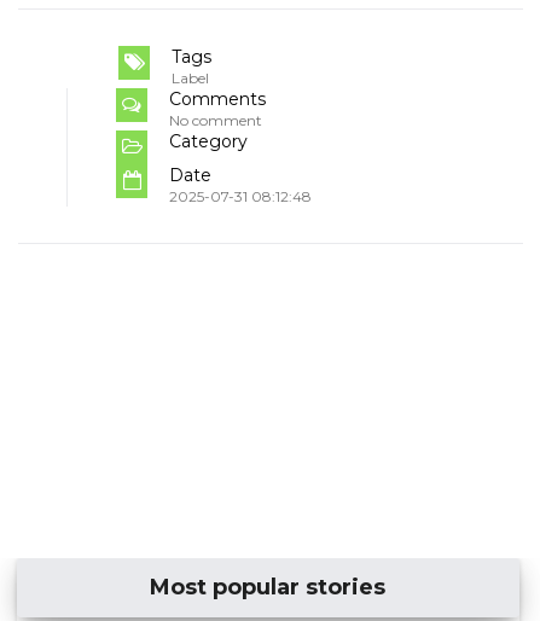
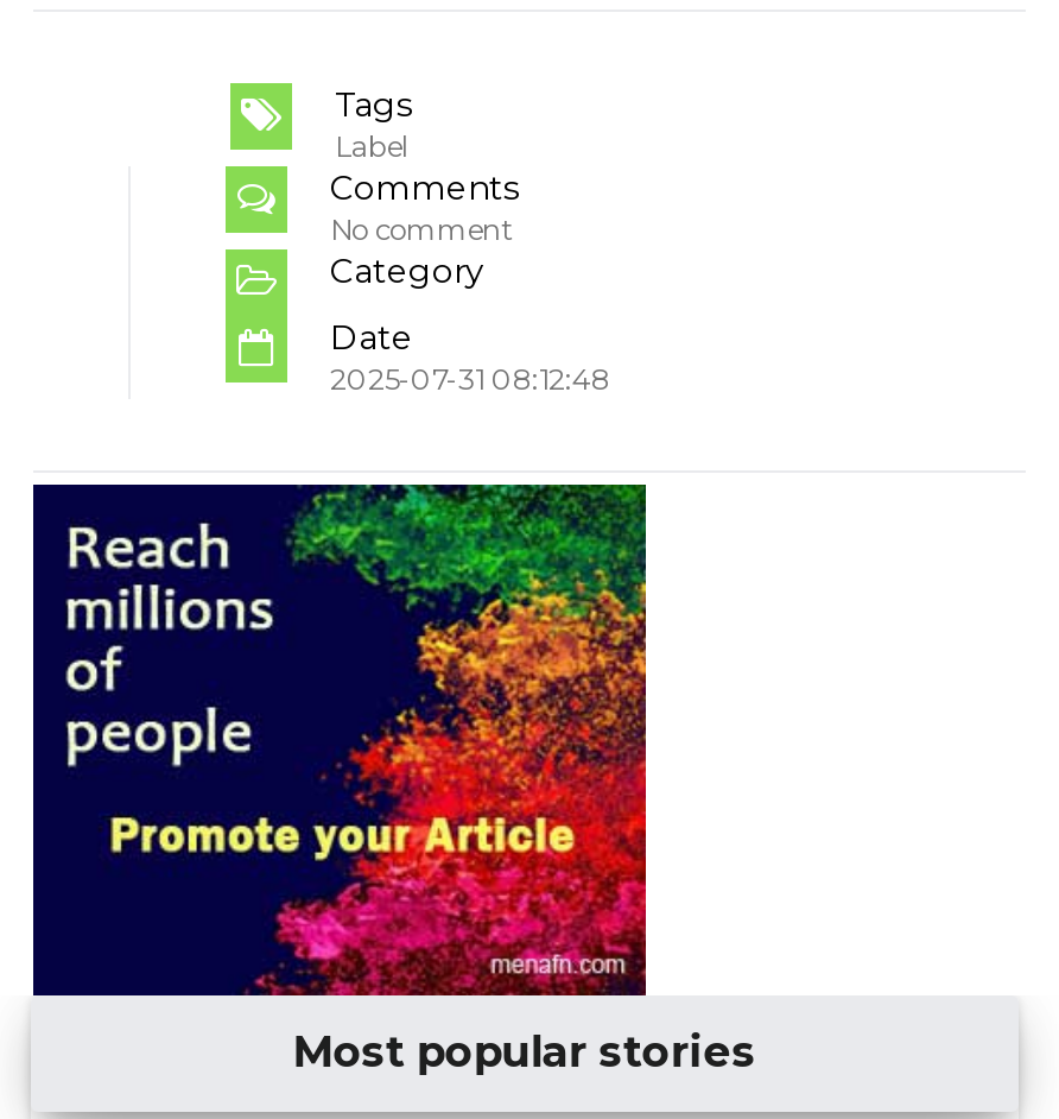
none -> [31,482,648,998] [image]

